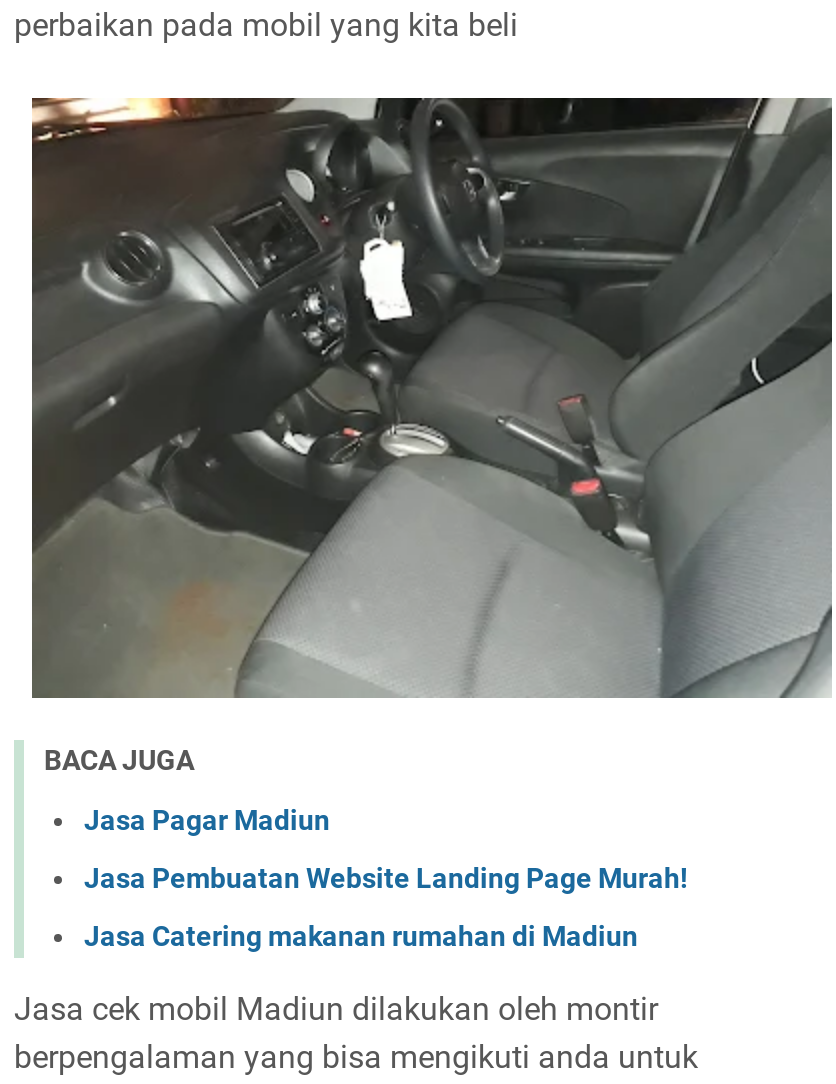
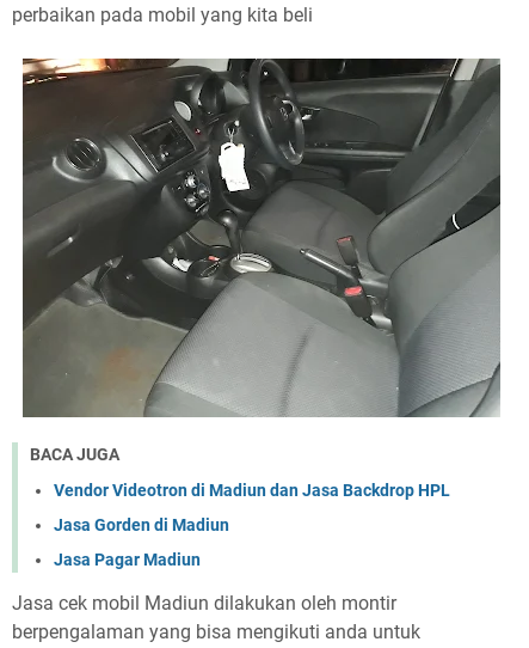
none -> [54,481,450,535] Vendor Videotron di Madiun dan Jasa Backdrop HPL | Jasa Gorden di Madiun
moved [84,804,330,836] -> [54,550,201,569]: Jasa Pagar Madiun
[84,862,688,952] Jasa Pembuatan Website Landing Page Murah! | Jasa Catering makanan rumahan di Madiun -> none

